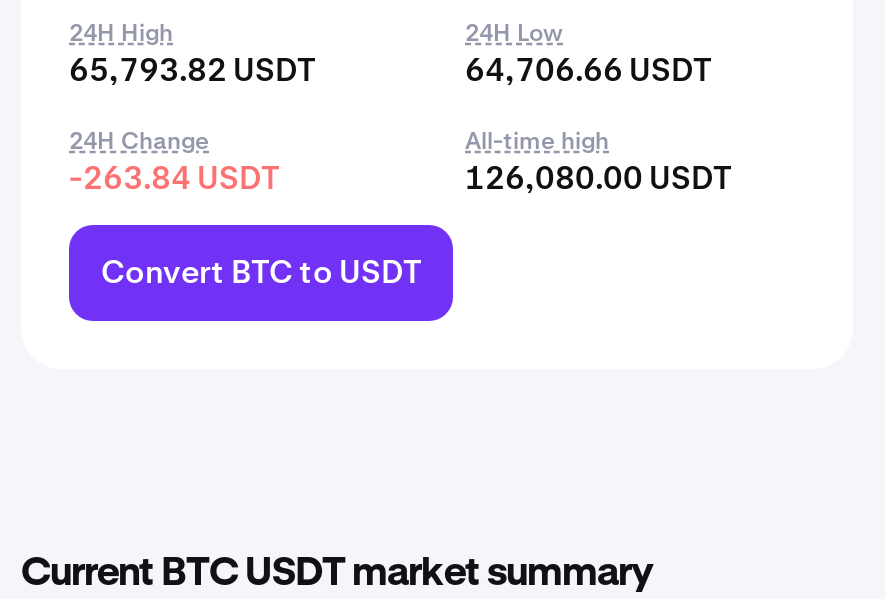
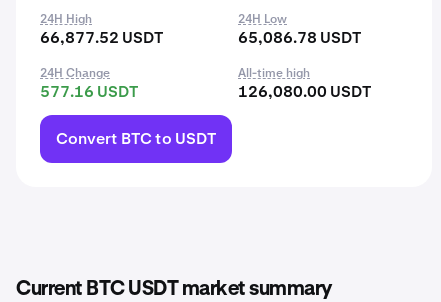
[69,49,315,91] 65,793.82 USDT -> [40,27,163,48] 66,877.52 USDT
[465,49,711,91] 64,706.66 USDT -> [238,27,361,48] 65,086.78 USDT
[69,157,279,199] -263.84 USDT -> [40,81,138,102] 577.16 USDT

